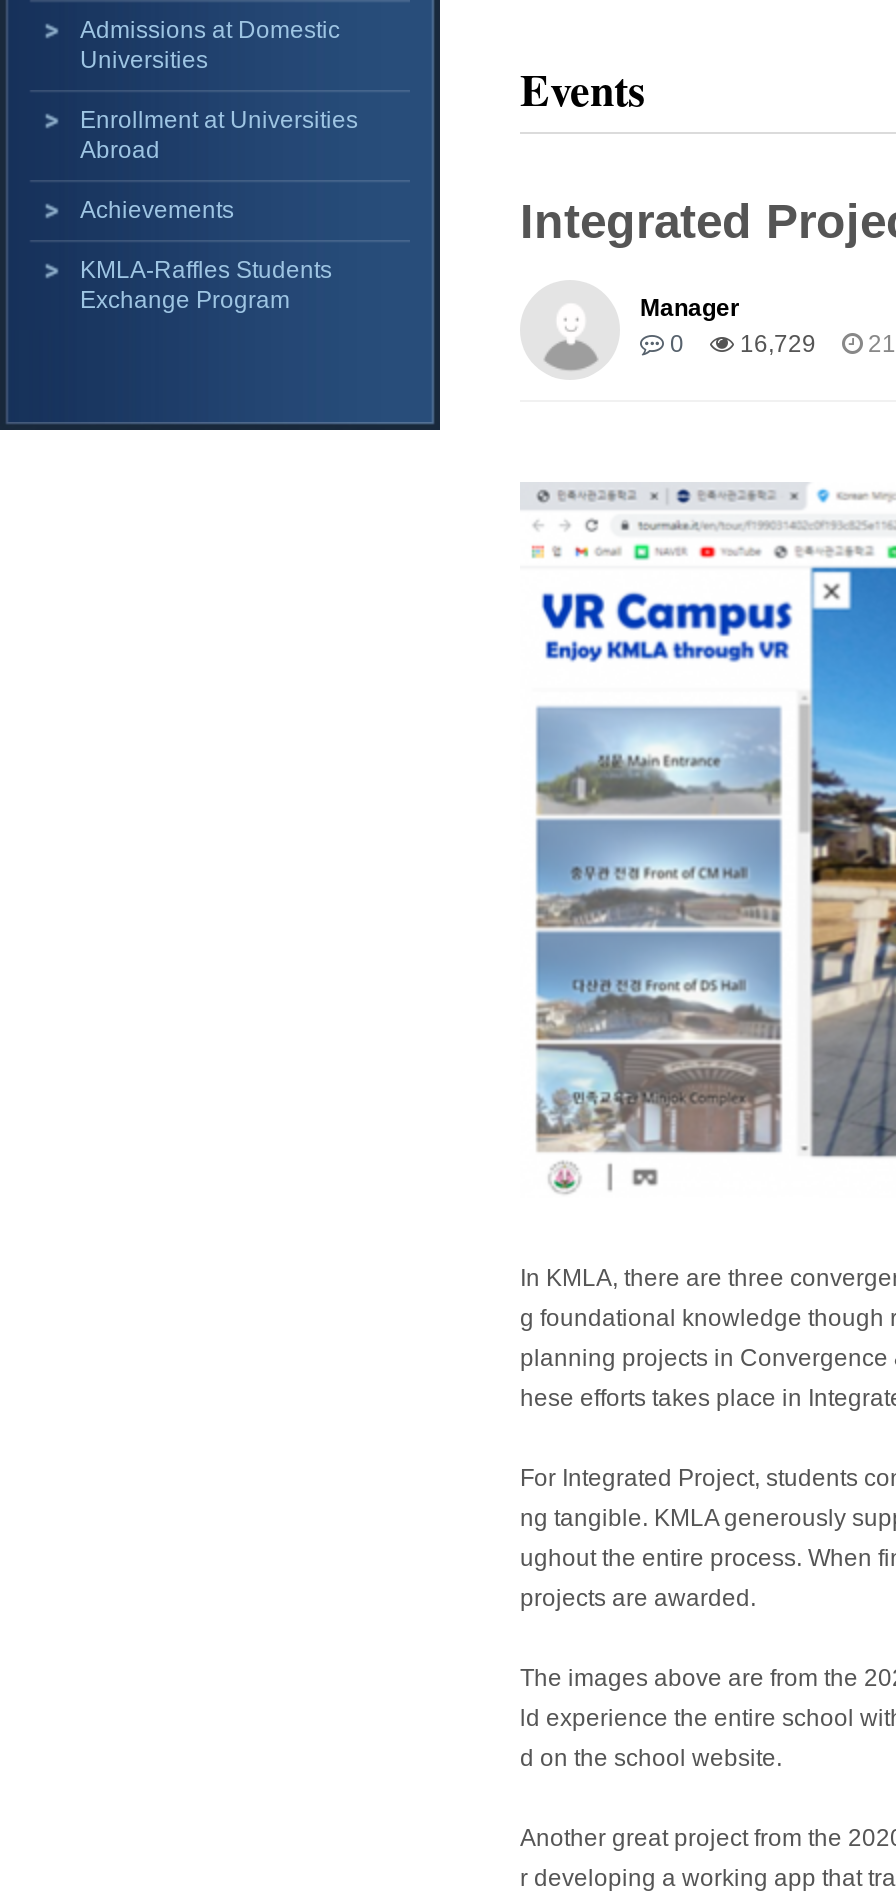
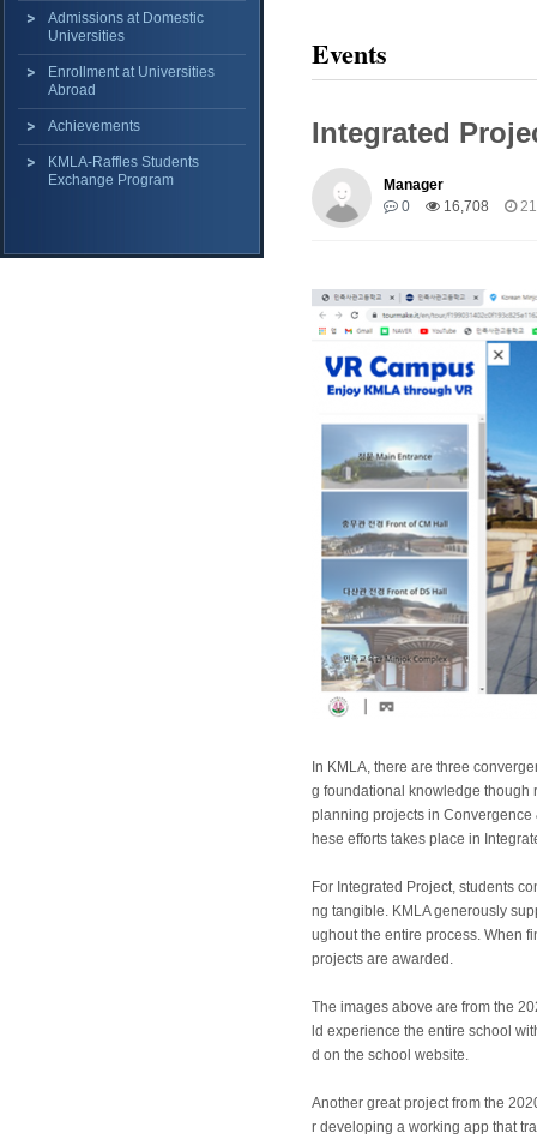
[734,330,816,358] 16,729 -> [440,198,489,215] 16,708

